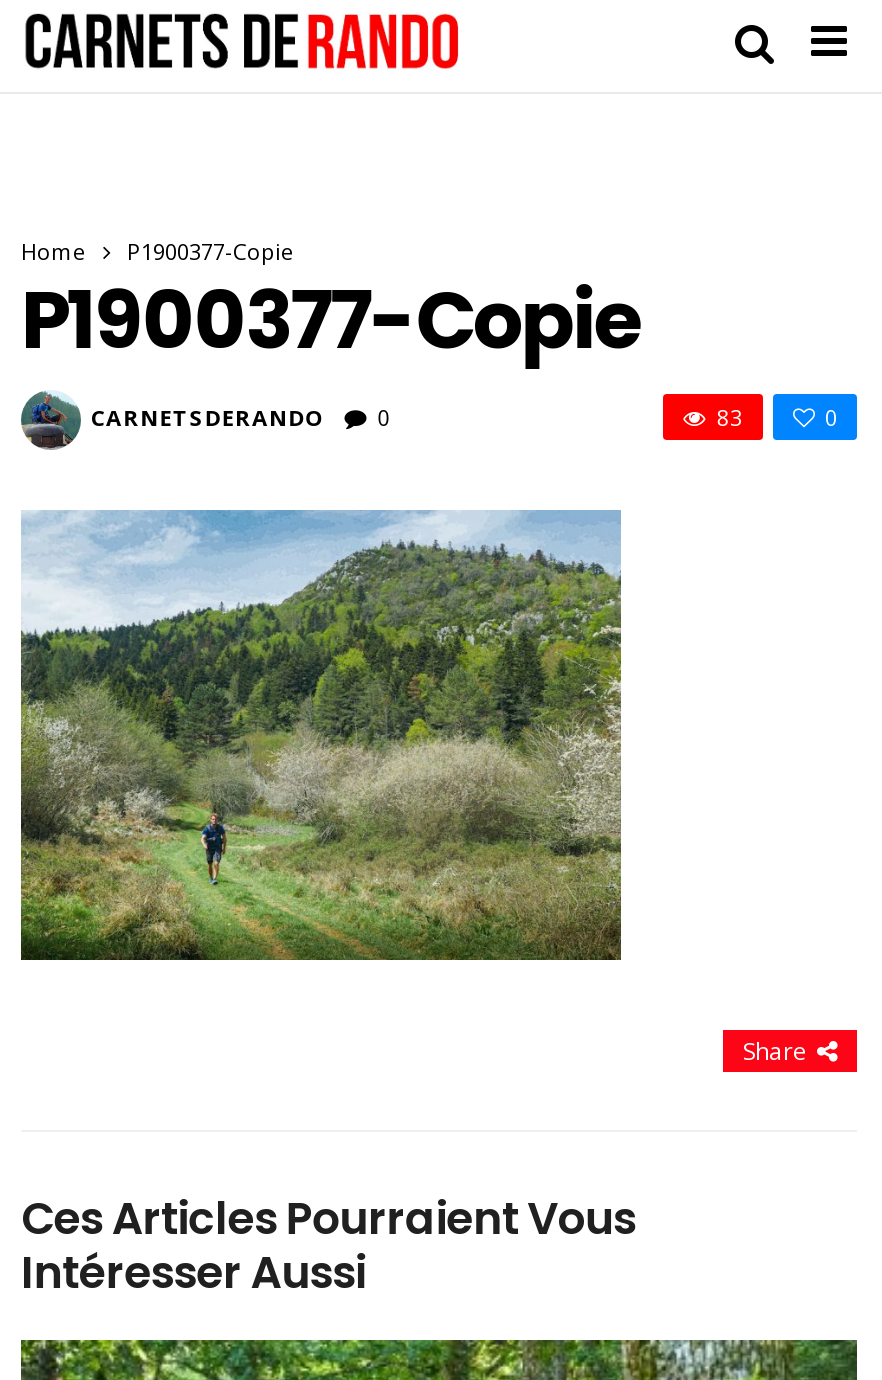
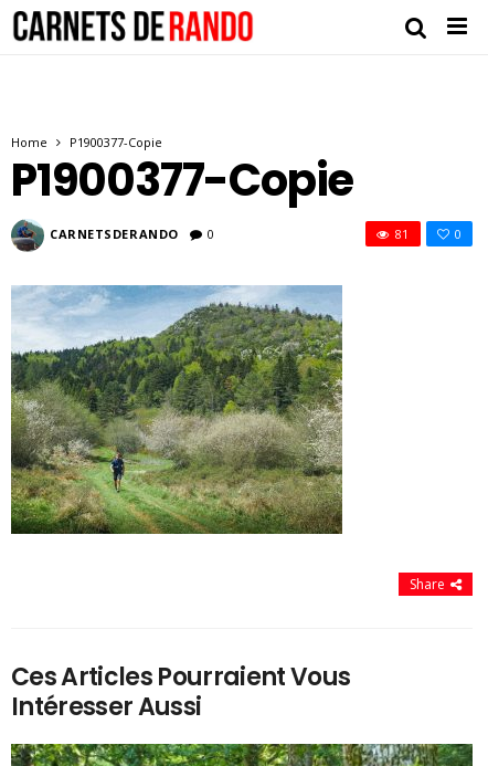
[717,402,743,432] 83 -> [395,225,410,242] 81

